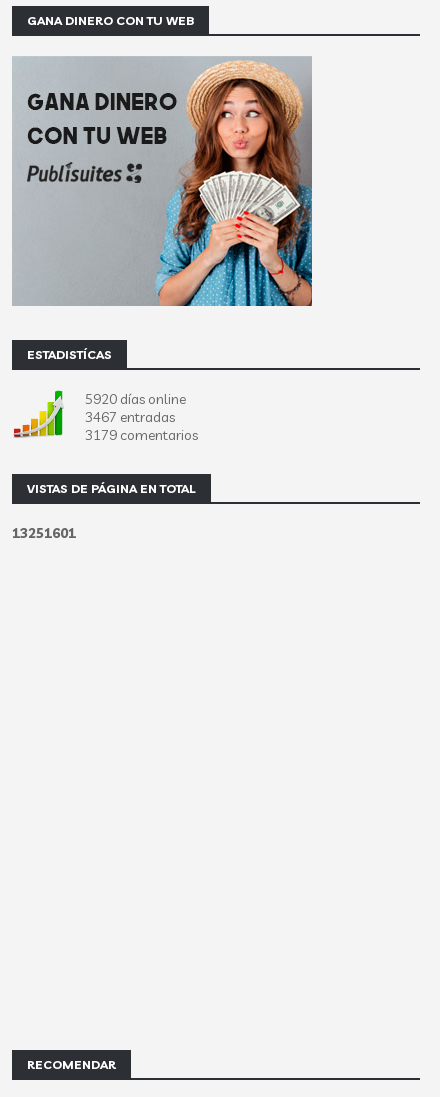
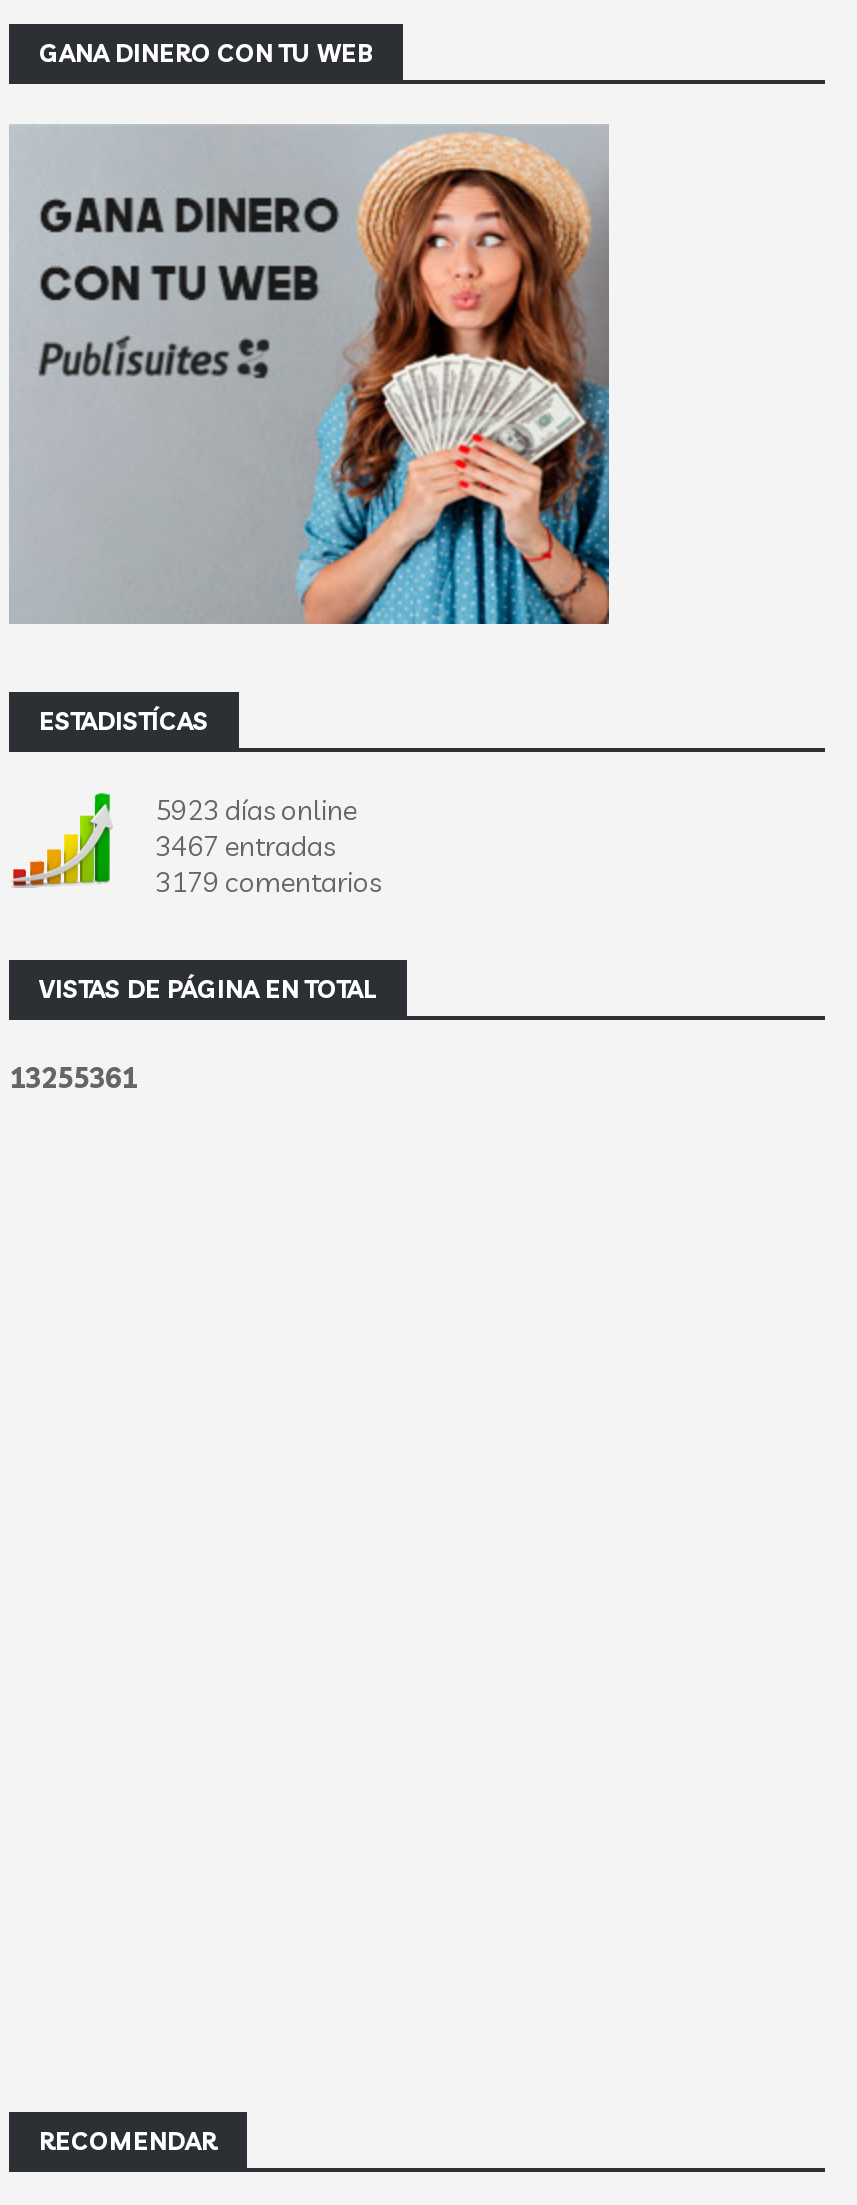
[85,390,186,408] 5920 días online -> [155,792,357,828] 5923 días online
[12,524,76,542] 13251601 -> [9,1060,137,1096] 13255361

